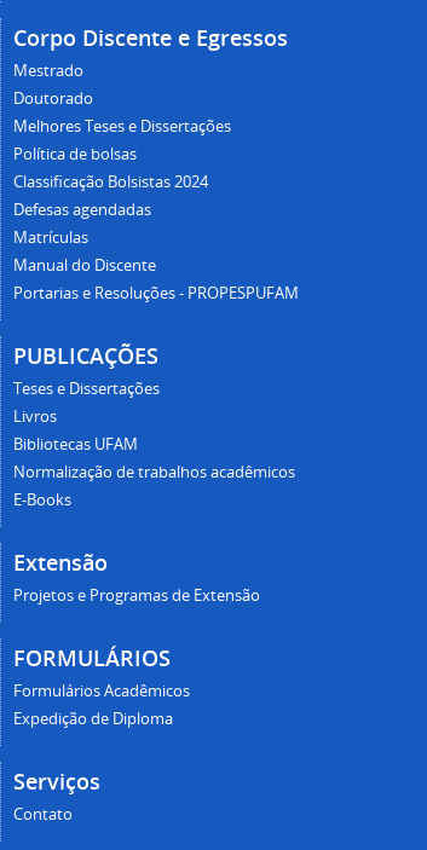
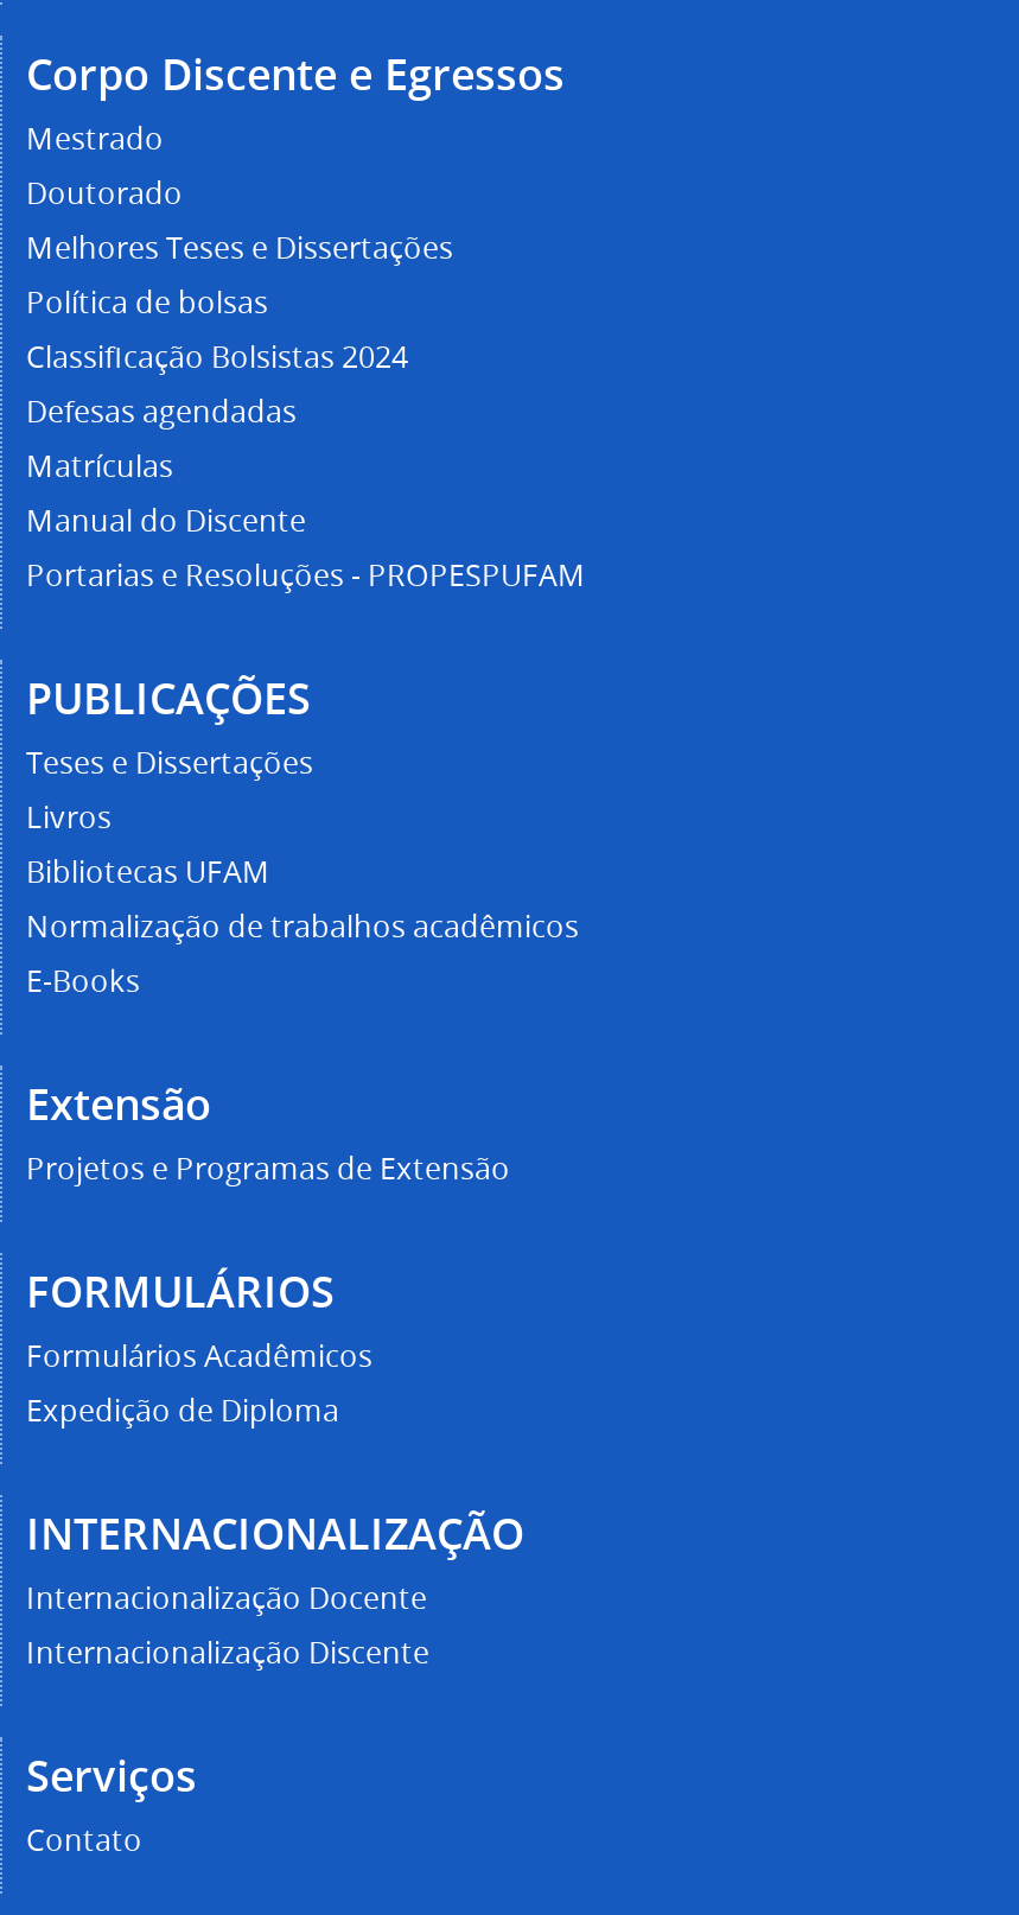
none -> [26,1504,524,1673] INTERNACIONALIZAÇÃO | Internacionalização Docente | Internacionalização Discente

